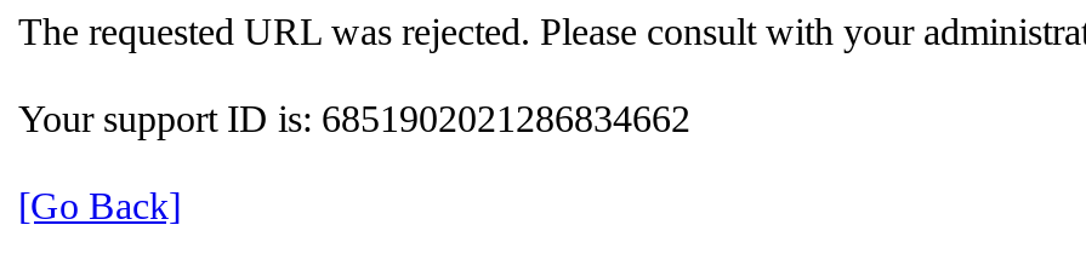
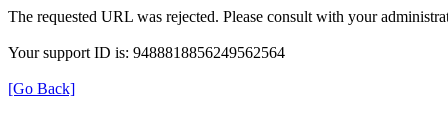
[18,98,690,139] Your support ID is: 6851902021286834662 -> [8,44,285,61] Your support ID is: 9488818856249562564

